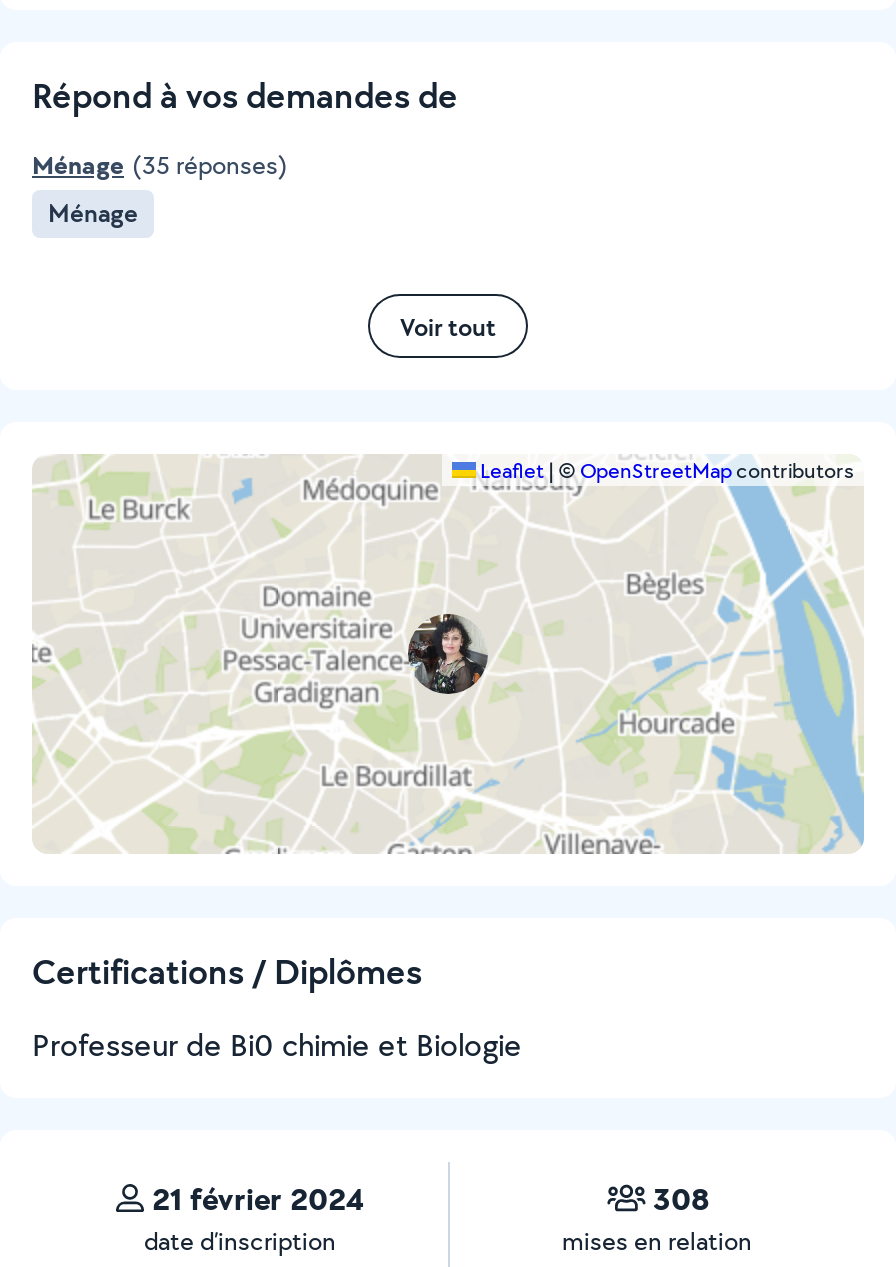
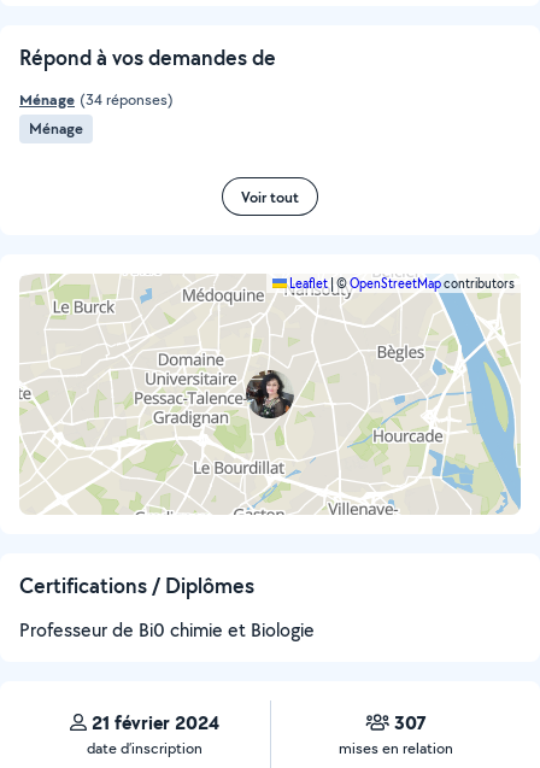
[32,148,288,182] Ménage (35 réponses) -> [19,89,174,110] Ménage (34 réponses)
[653,1176,709,1220] 308 -> [394,709,427,735] 307

